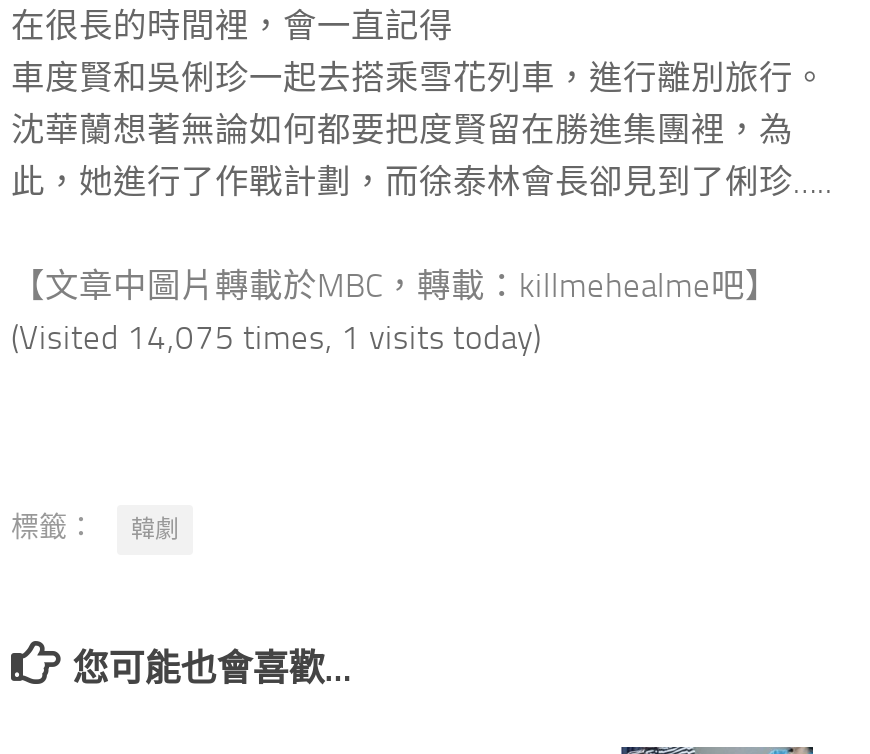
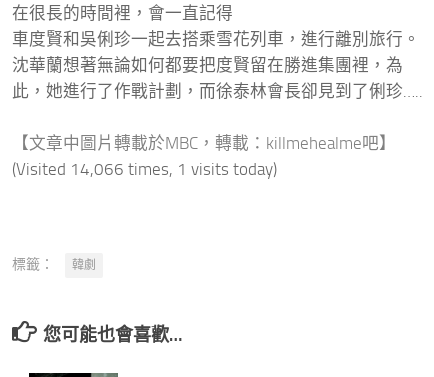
[11,317,541,357] (Visited 14,075 times, 1 visits today) -> [12,158,277,178] (Visited 14,066 times, 1 visits today)

